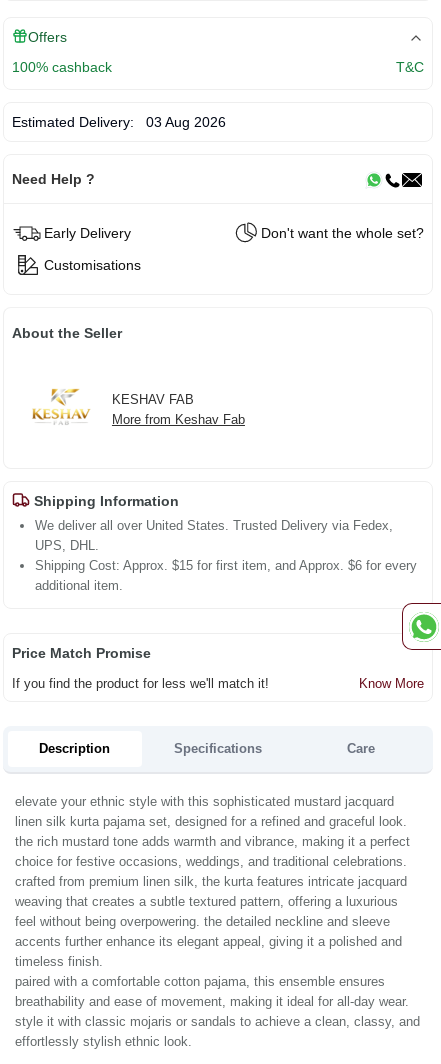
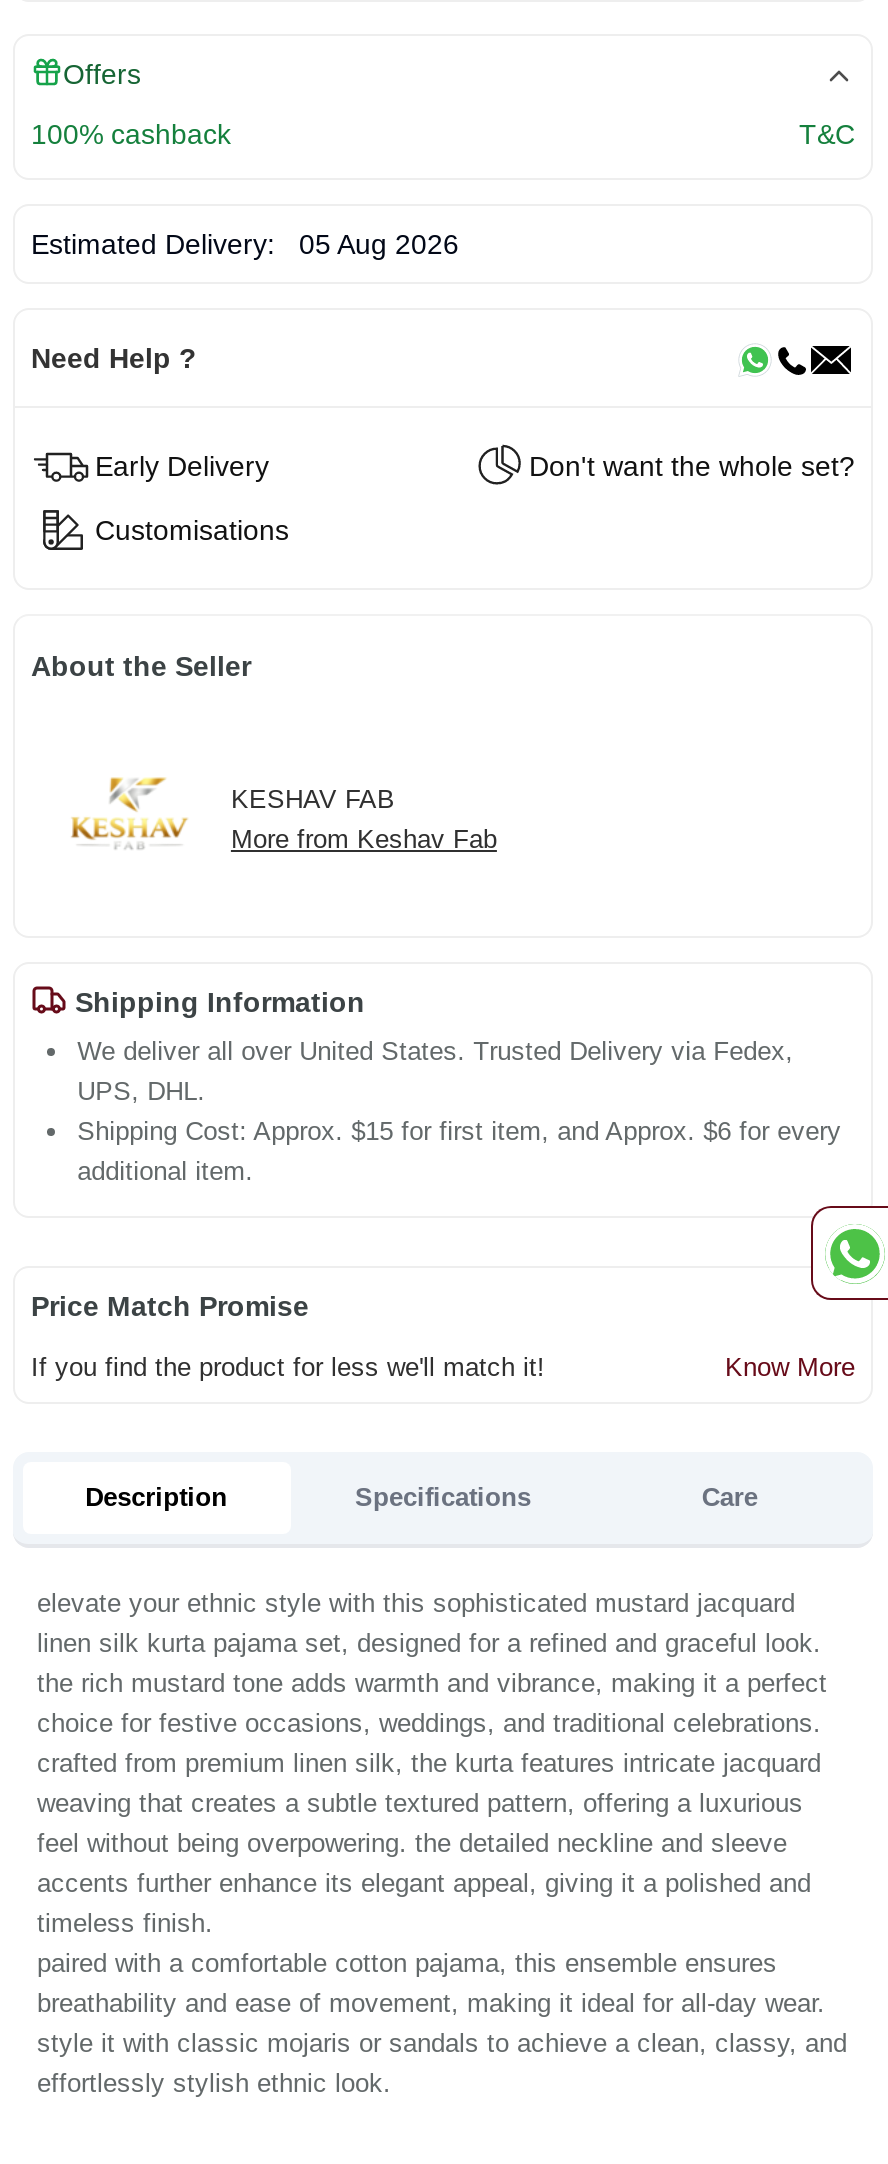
[12,114,226,130] Estimated Delivery: 03 Aug 2026 -> [31,228,459,260] Estimated Delivery: 05 Aug 2026

